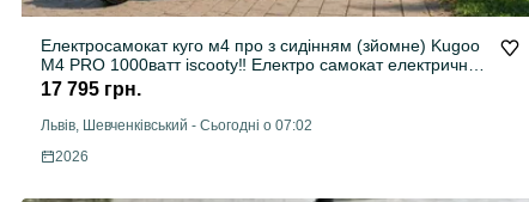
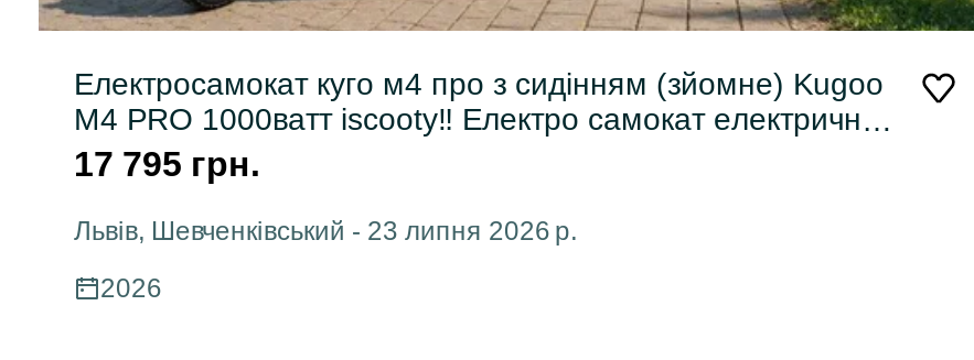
[41,117,312,134] Львів, Шевченківський - Сьогодні о 07:02 -> [74,216,577,247] Львів, Шевченківський - 23 липня 2026 р.

